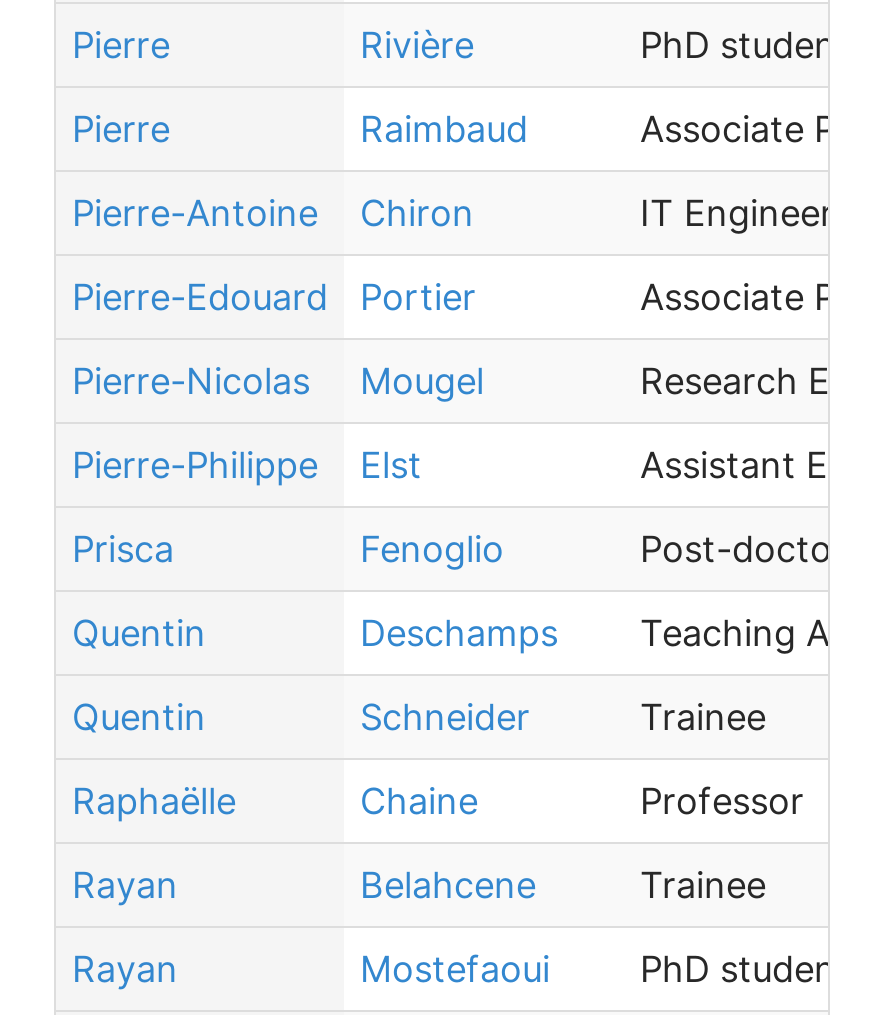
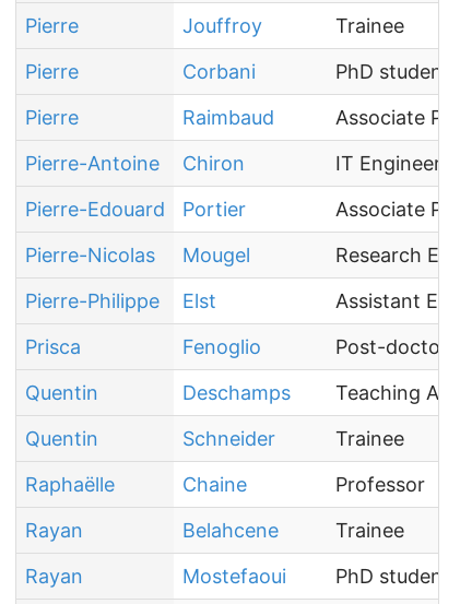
[360,24,474,66] Rivière -> [25,14,404,83] Jouffroy | Trainee | Pierre | Corbani

